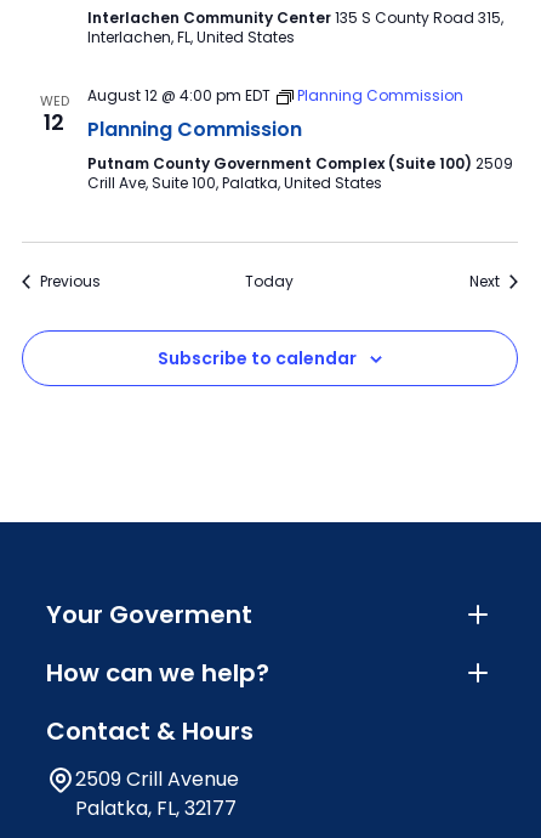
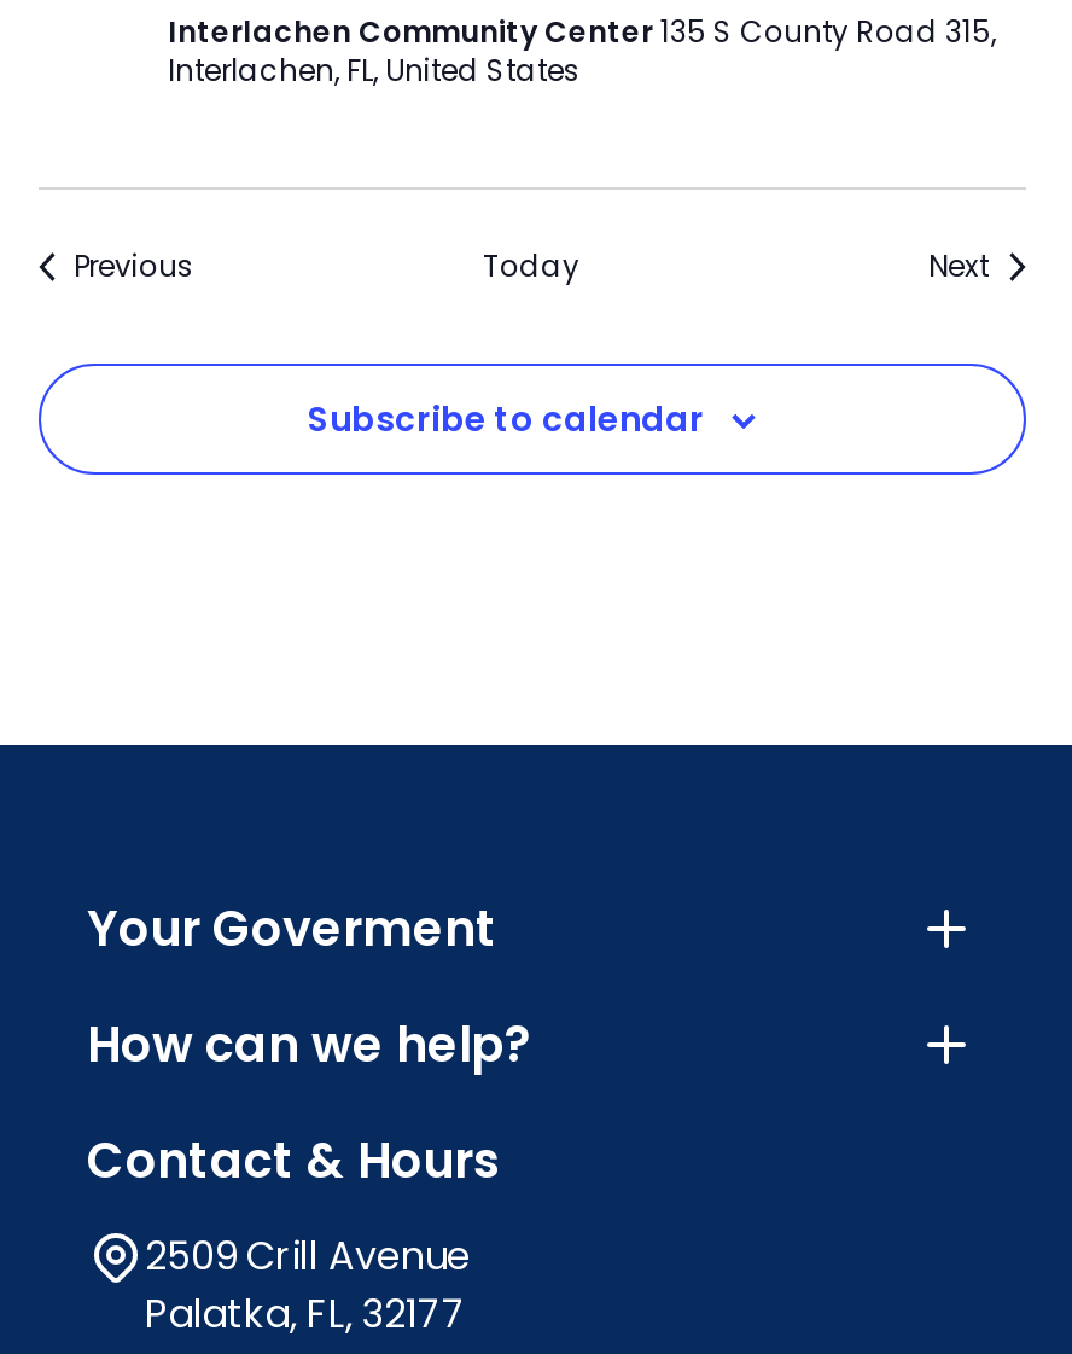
[39,91,69,137] WED | 12 -> none
[87,85,512,193] August 12 @ 4:00 pm EDT | Planning Commission | Planning Commission | Putnam County Government Complex (Suite 100) 2509 | Crill Ave, Suite 100, Palatka, United States -> none

